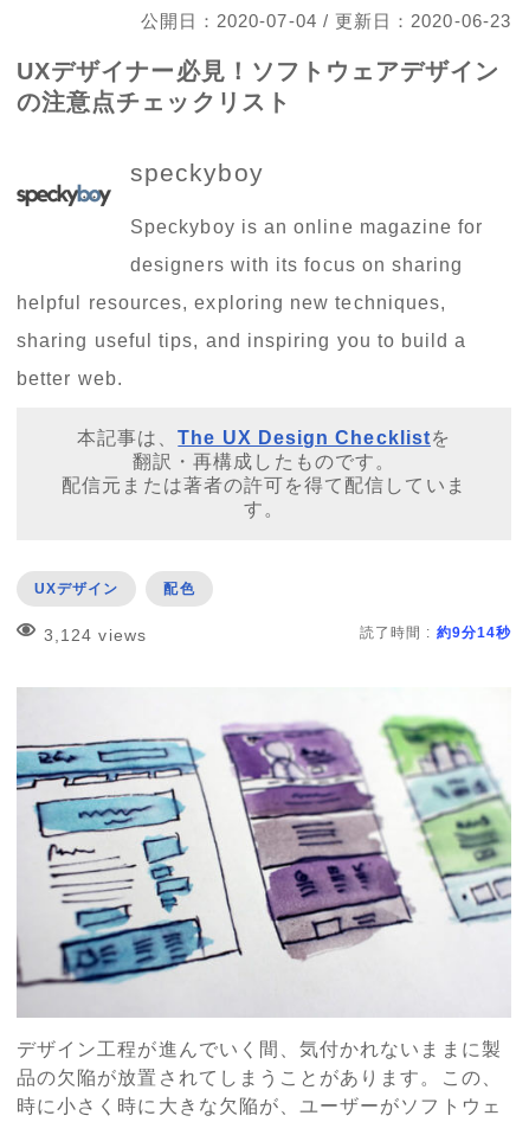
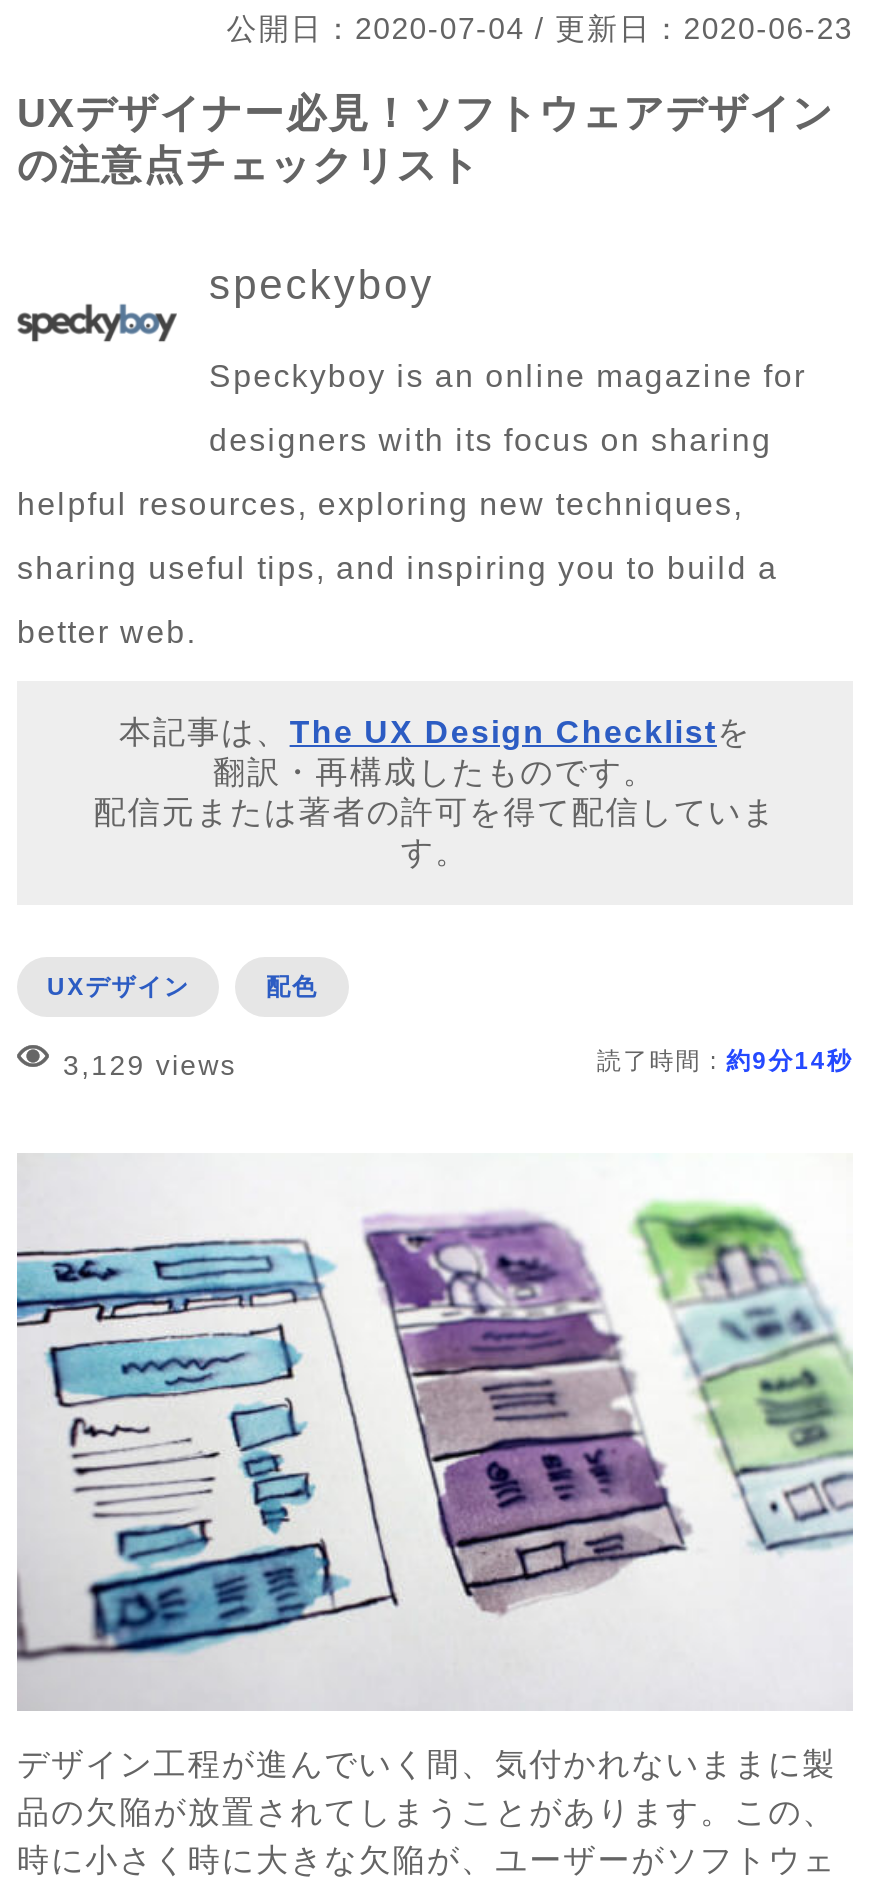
[44,626,147,645] 3,124 views -> [63,1050,237,1082] 3,129 views

